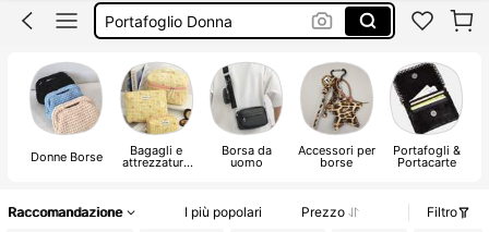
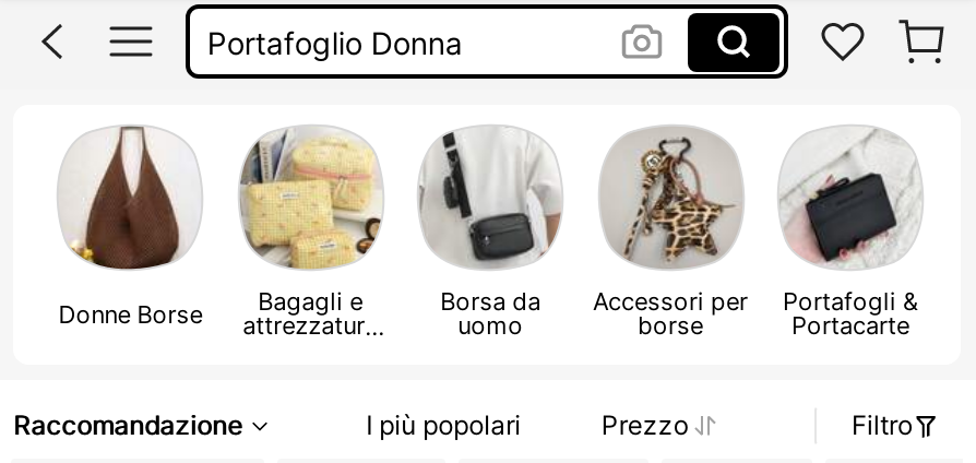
[32,64,102,134] [image] -> [63,127,199,271] [image]
[392,62,460,135] [image] -> [779,127,915,269] [image]

